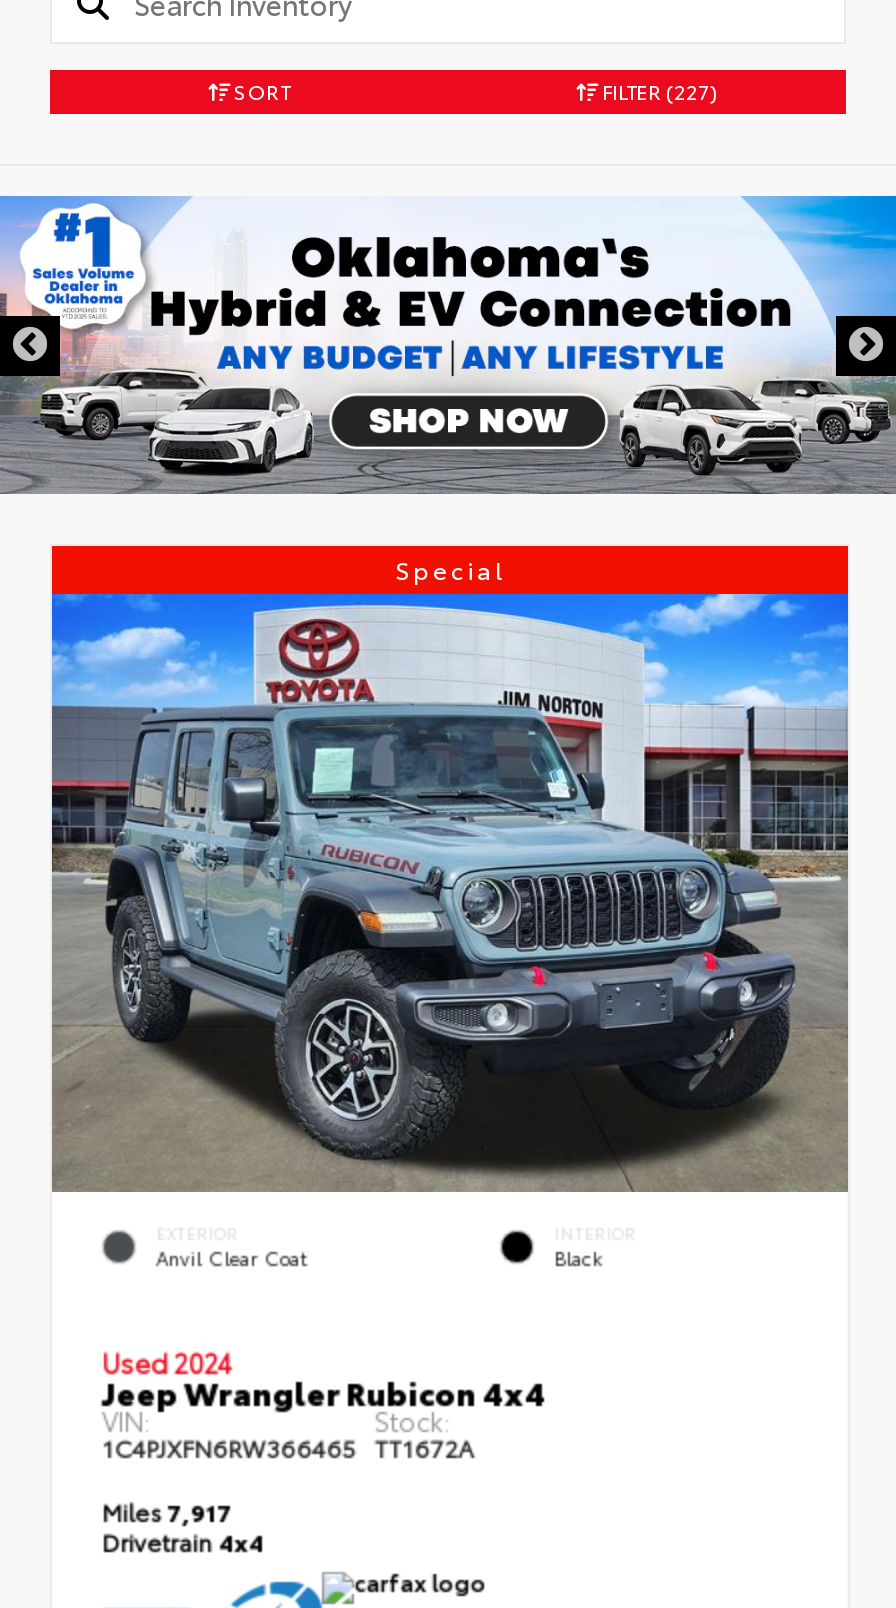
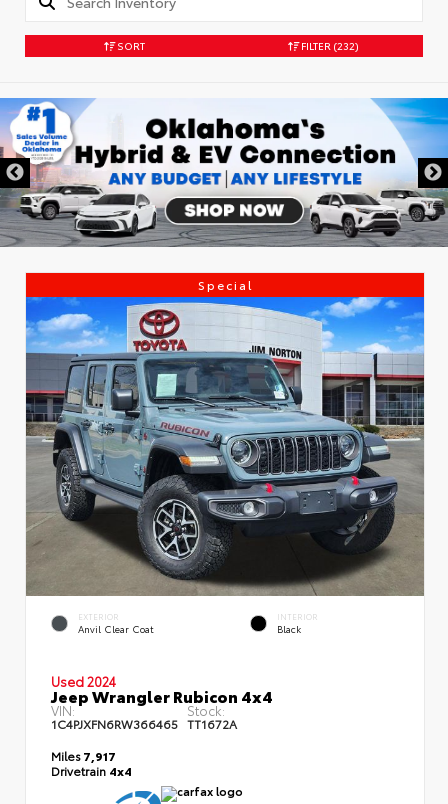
[598,76,718,106] FILTER (227) -> [299,38,359,53] FILTER (232)

